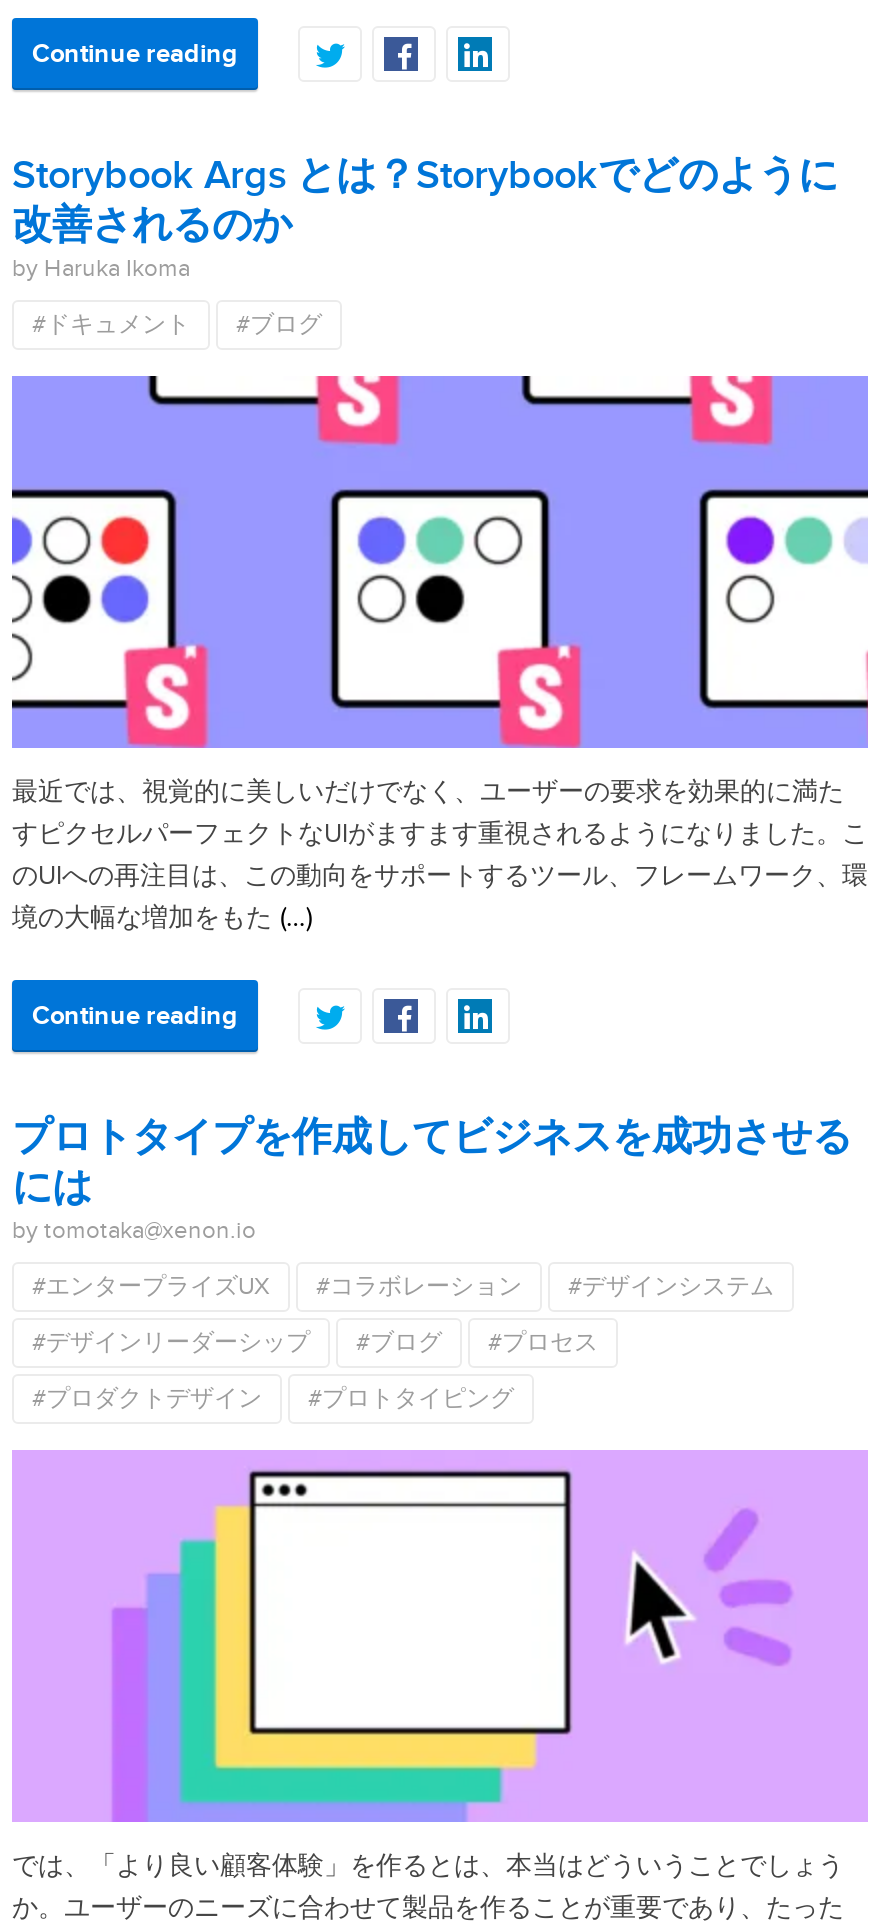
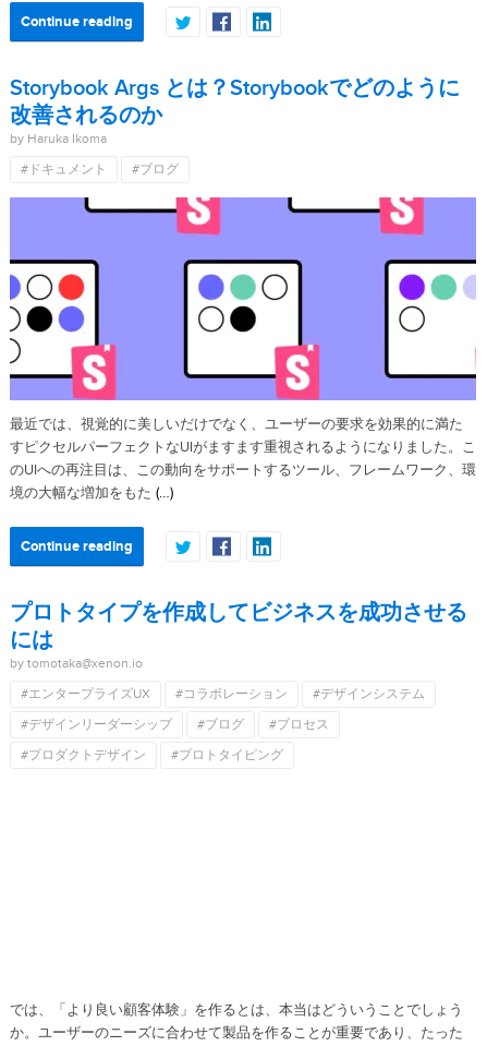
[12,1450,868,1824] [image] -> none

